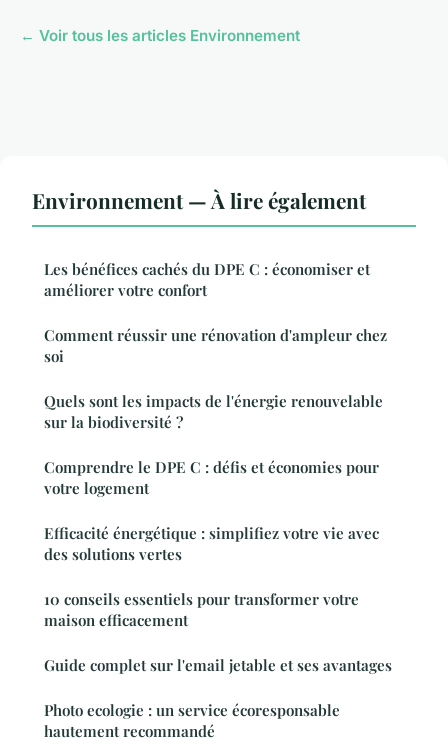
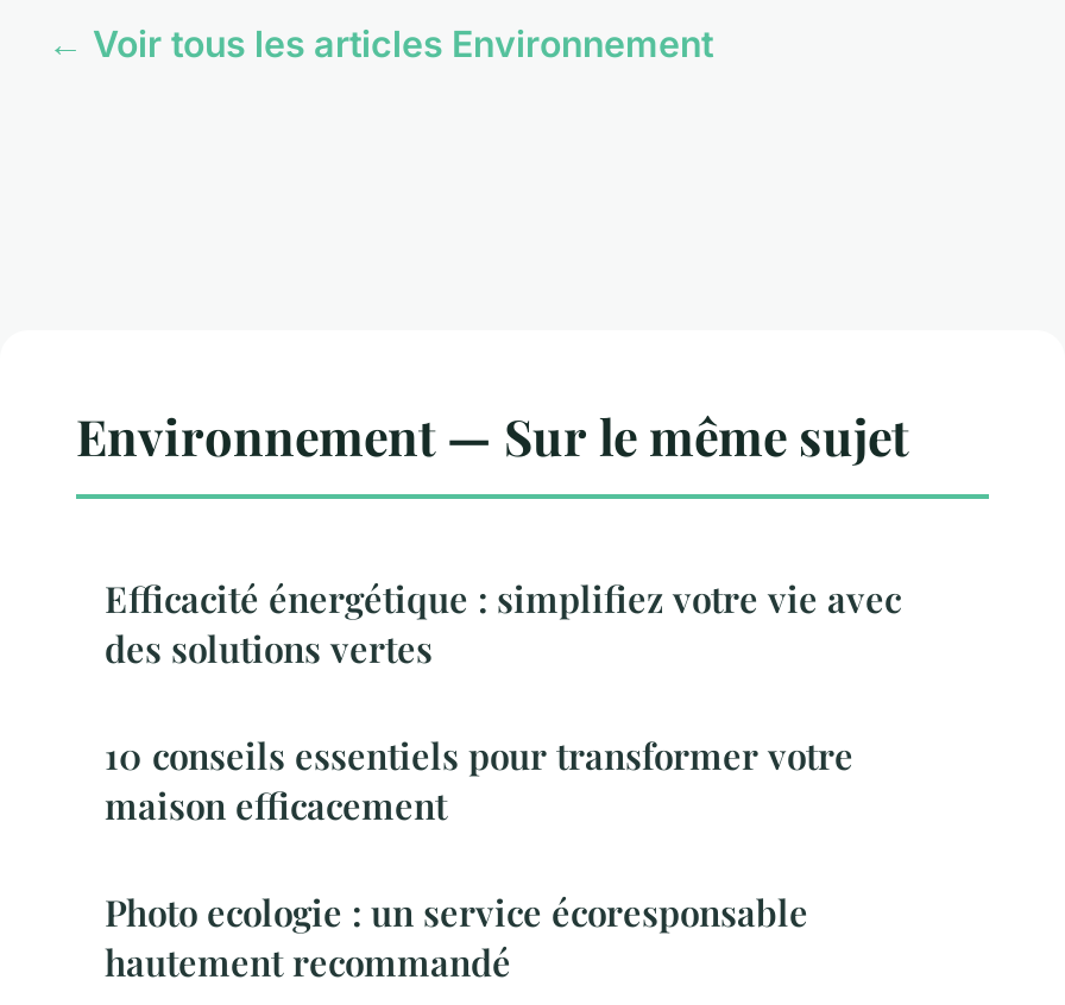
[32,186,387,498] Environnement — À lire également | Les bénéfices cachés du DPE C : économiser et | améliorer votre confort | Comment réussir une rénovation d'ampleur chez | soi | Quels sont les impacts de l'énergie renouvelable | sur la biodiversité ? | Comprendre le DPE C : défis et économies pour | votre logement -> [76,402,908,469] Environnement — Sur le même sujet
[44,655,392,675] Guide complet sur l'email jetable et ses avantages -> none

